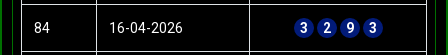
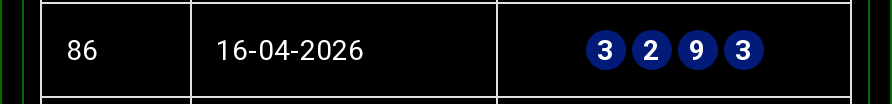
[34,19,50,35] 84 -> [66,33,98,65] 86

